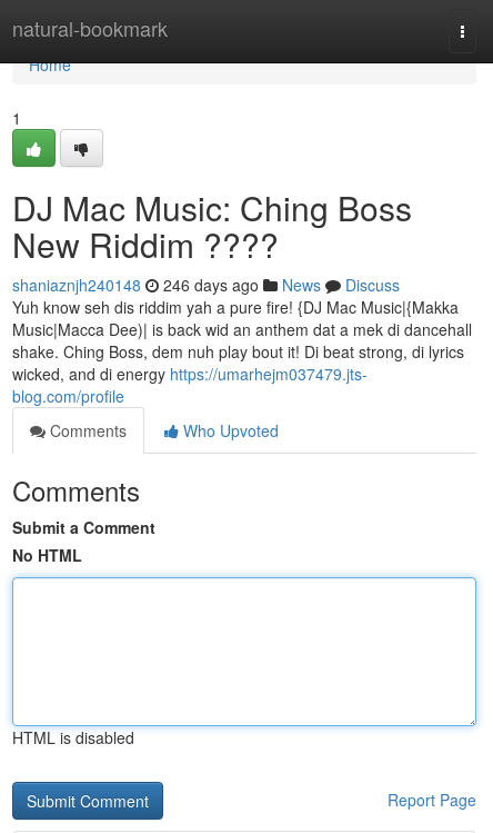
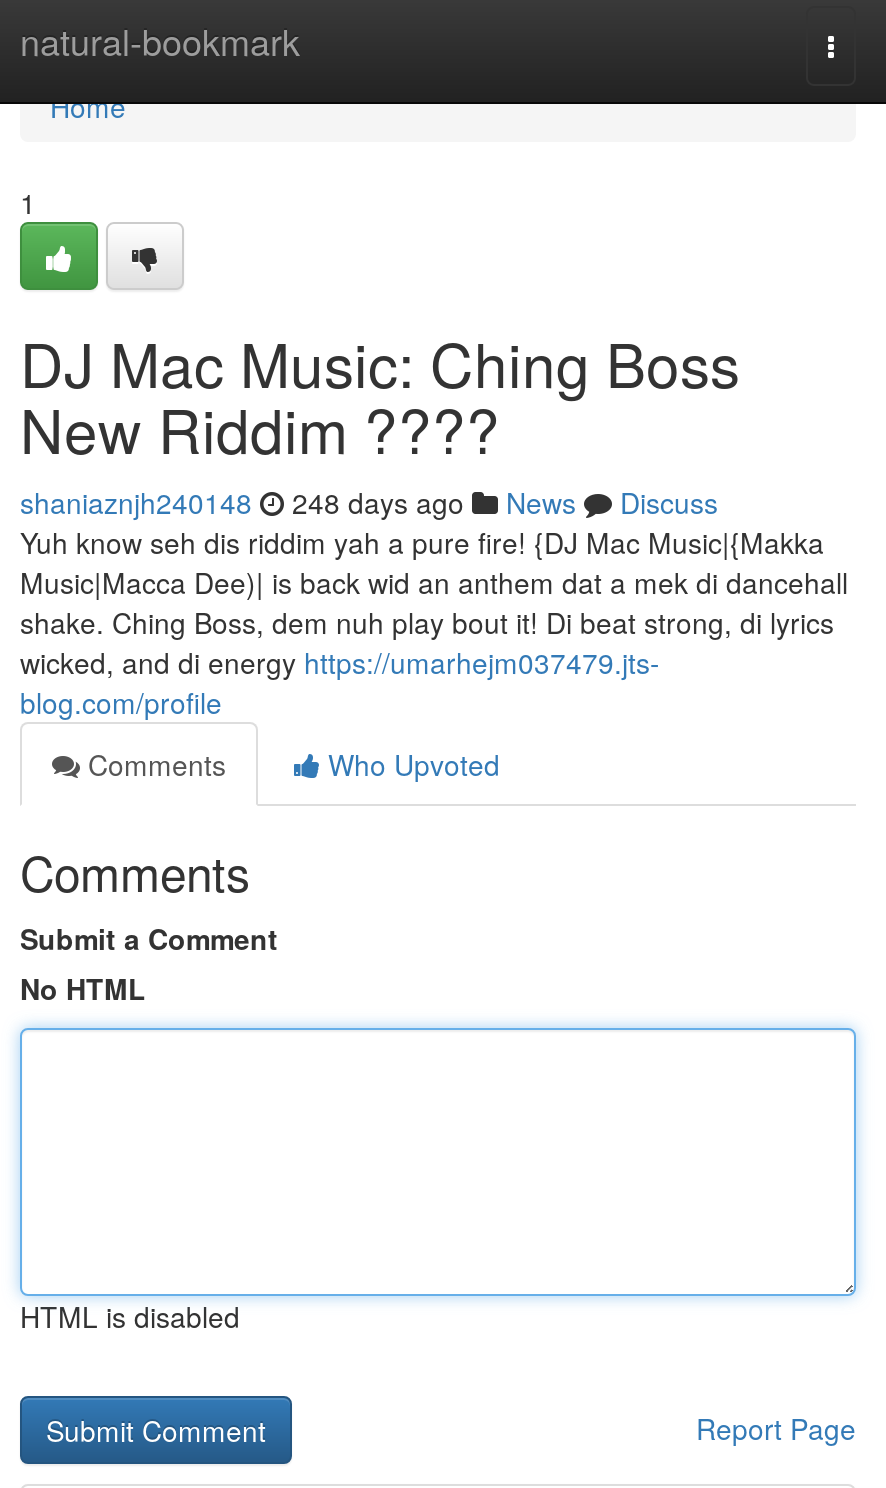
[12,274,400,296] shaniaznjh240148 246 days ago News Discuss -> [20,482,718,522] shaniaznjh240148 248 days ago News Discuss

